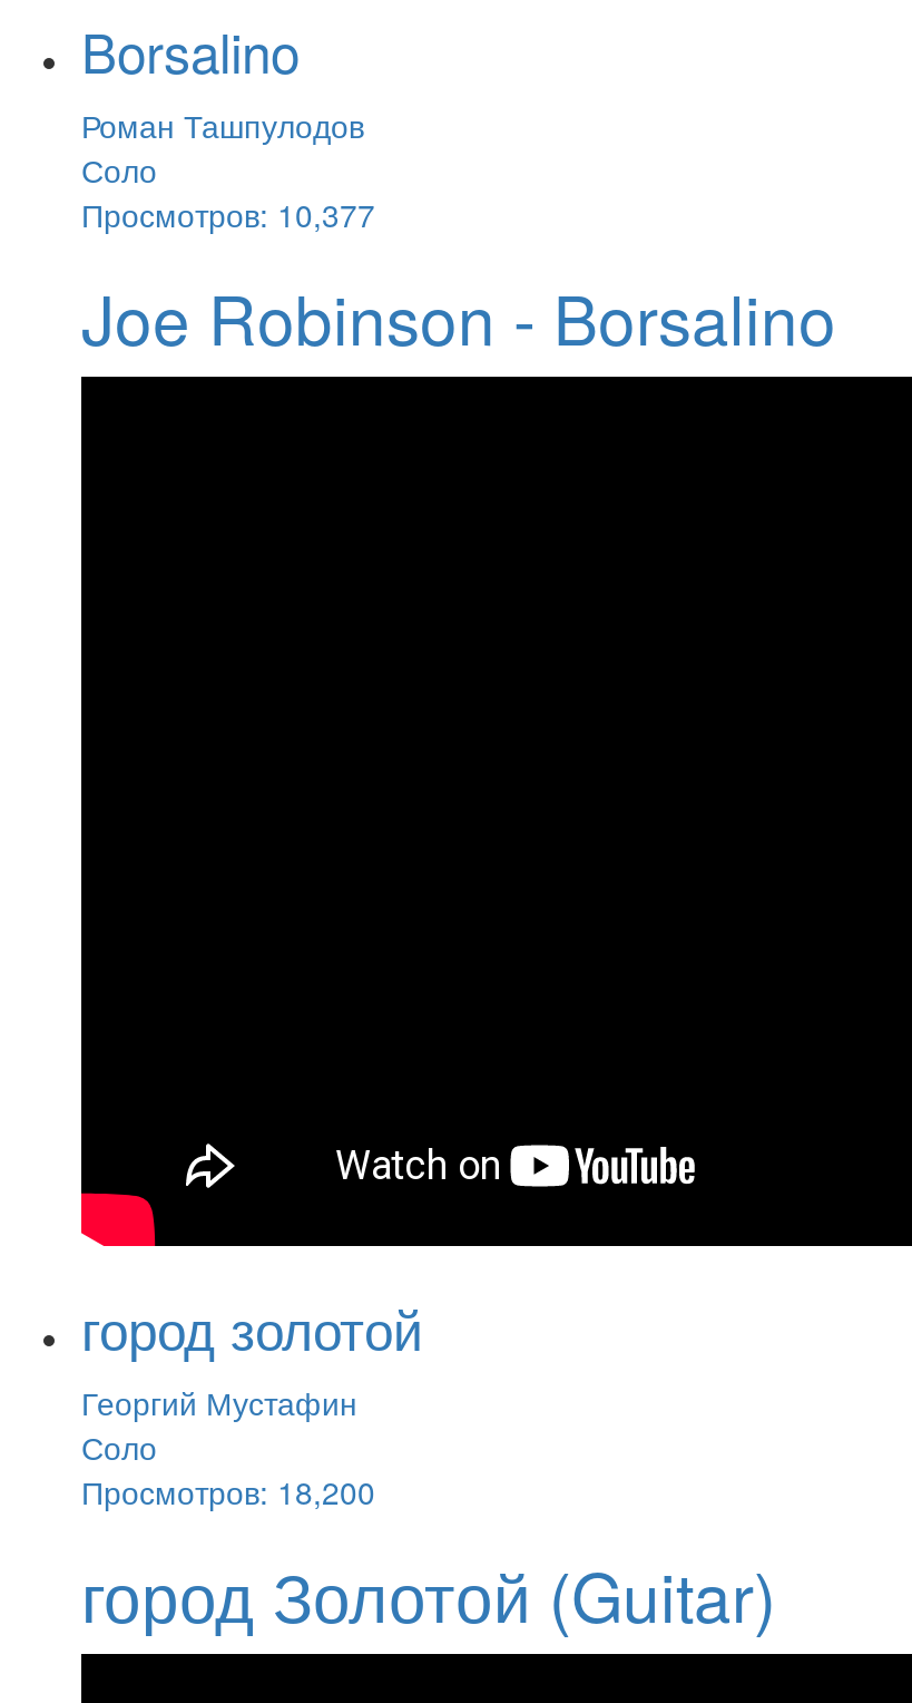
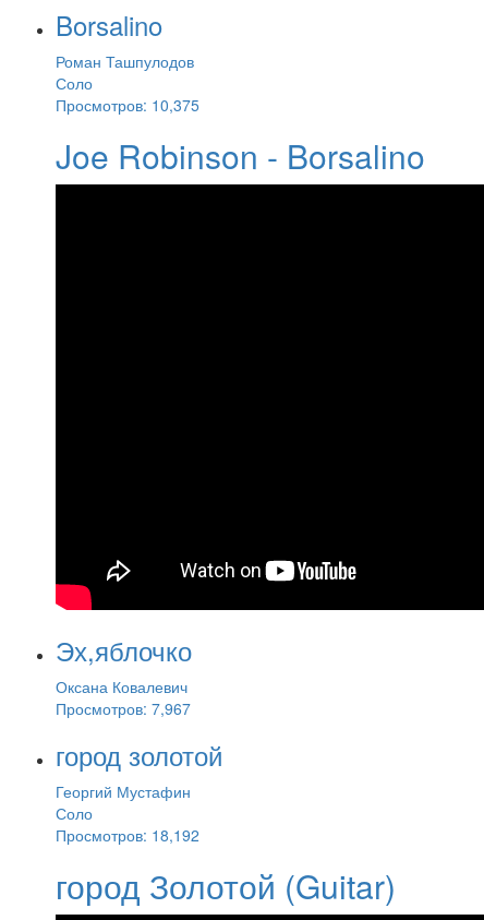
[81,192,375,236] Просмотров: 10,377 -> [56,94,199,116] Просмотров: 10,375
none -> [56,631,192,719] Эх,яблочко | Оксана Ковалевич | Просмотров: 7,967
[81,1469,375,1514] Просмотров: 18,200 -> [56,824,199,846] Просмотров: 18,192

